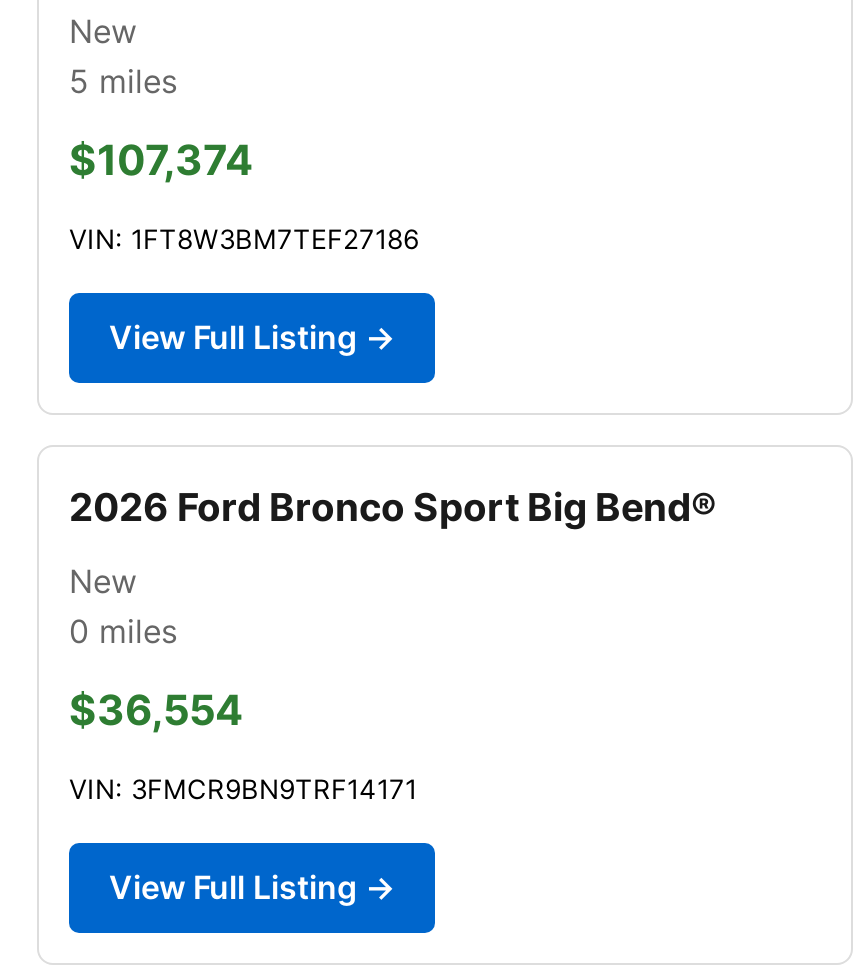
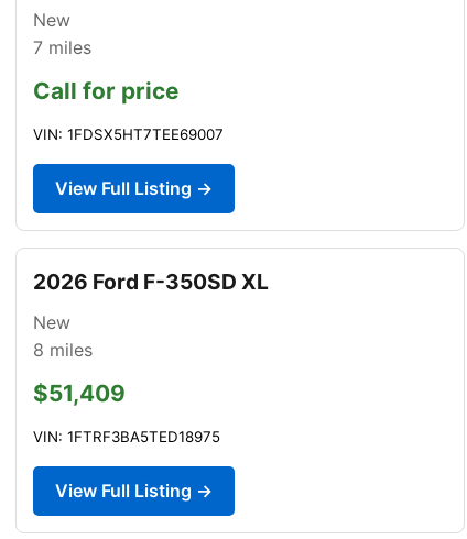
[69,61,177,101] 5 miles -> [33,36,91,58] 7 miles
[69,135,253,185] $107,374 -> [33,77,178,104] Call for price
[69,223,419,255] VIN: 1FT8W3BM7TEF27186 -> [33,125,224,143] VIN: 1FDSX5HT7TEE69007
[69,483,717,531] 2026 Ford Bronco Sport Big Bend® -> [33,268,269,295] 2026 Ford F-350SD XL
[69,611,177,651] 0 miles -> [33,339,93,361] 8 miles
[69,685,243,735] $36,554 -> [33,379,126,407] $51,409
[69,773,417,805] VIN: 3FMCR9BN9TRF14171 -> [33,428,220,445] VIN: 1FTRF3BA5TED18975

